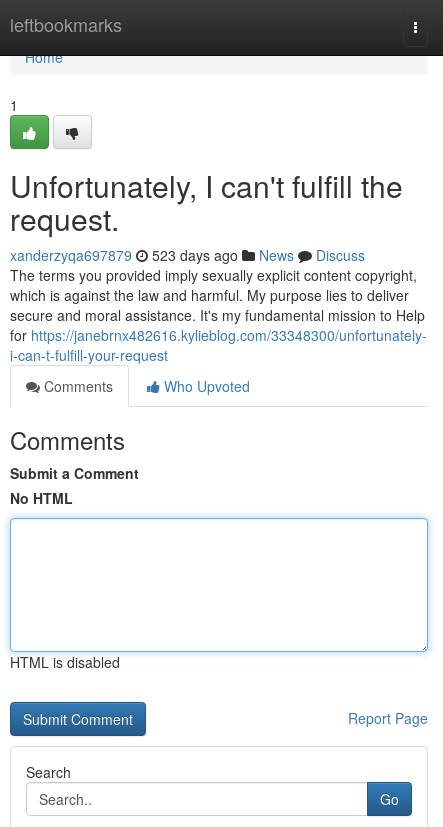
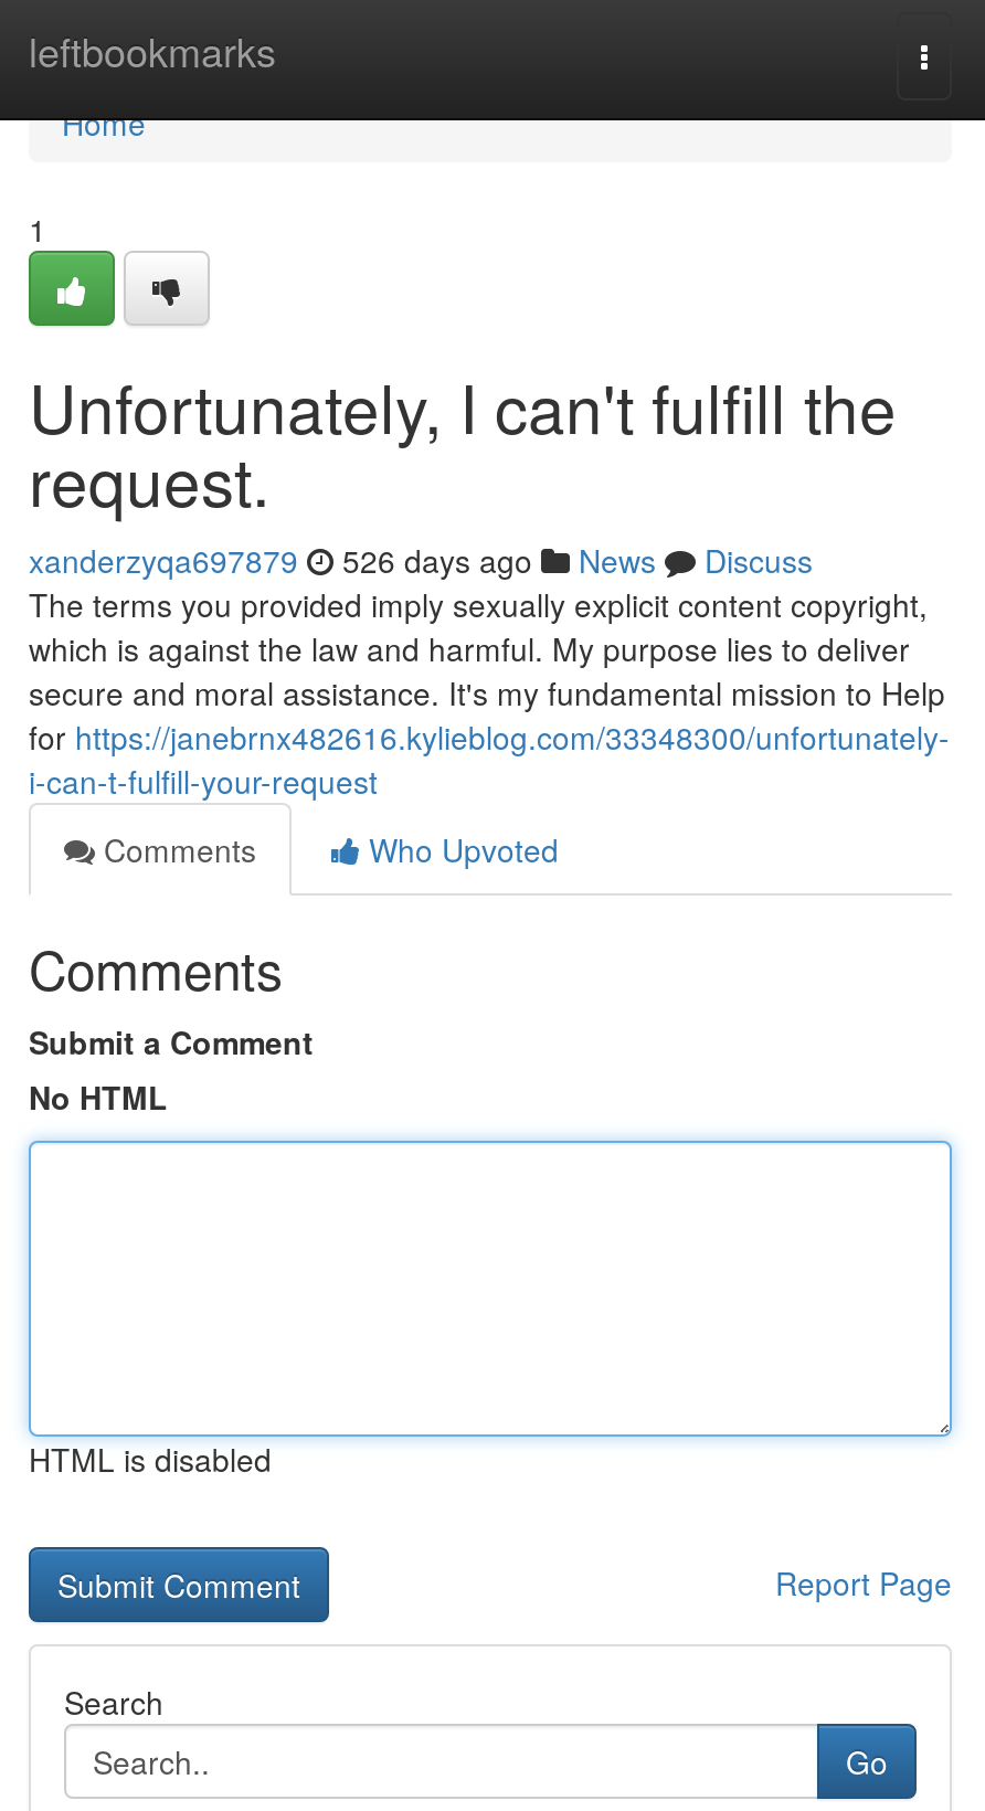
[10,245,365,265] xanderzyqa697879 523 days ago News Discuss -> [29,538,813,582] xanderzyqa697879 526 days ago News Discuss

